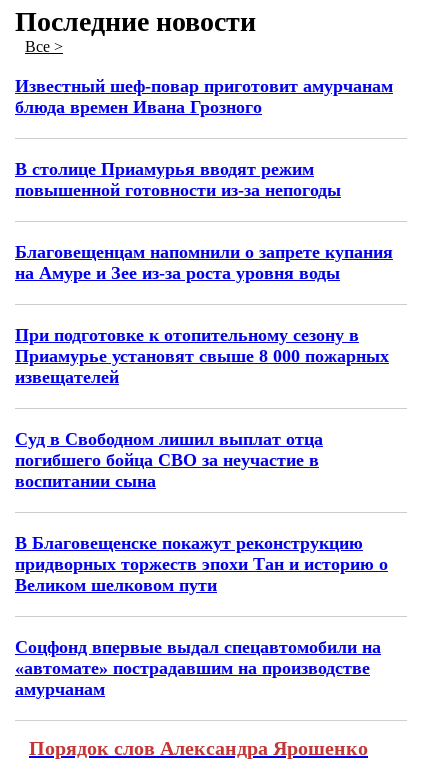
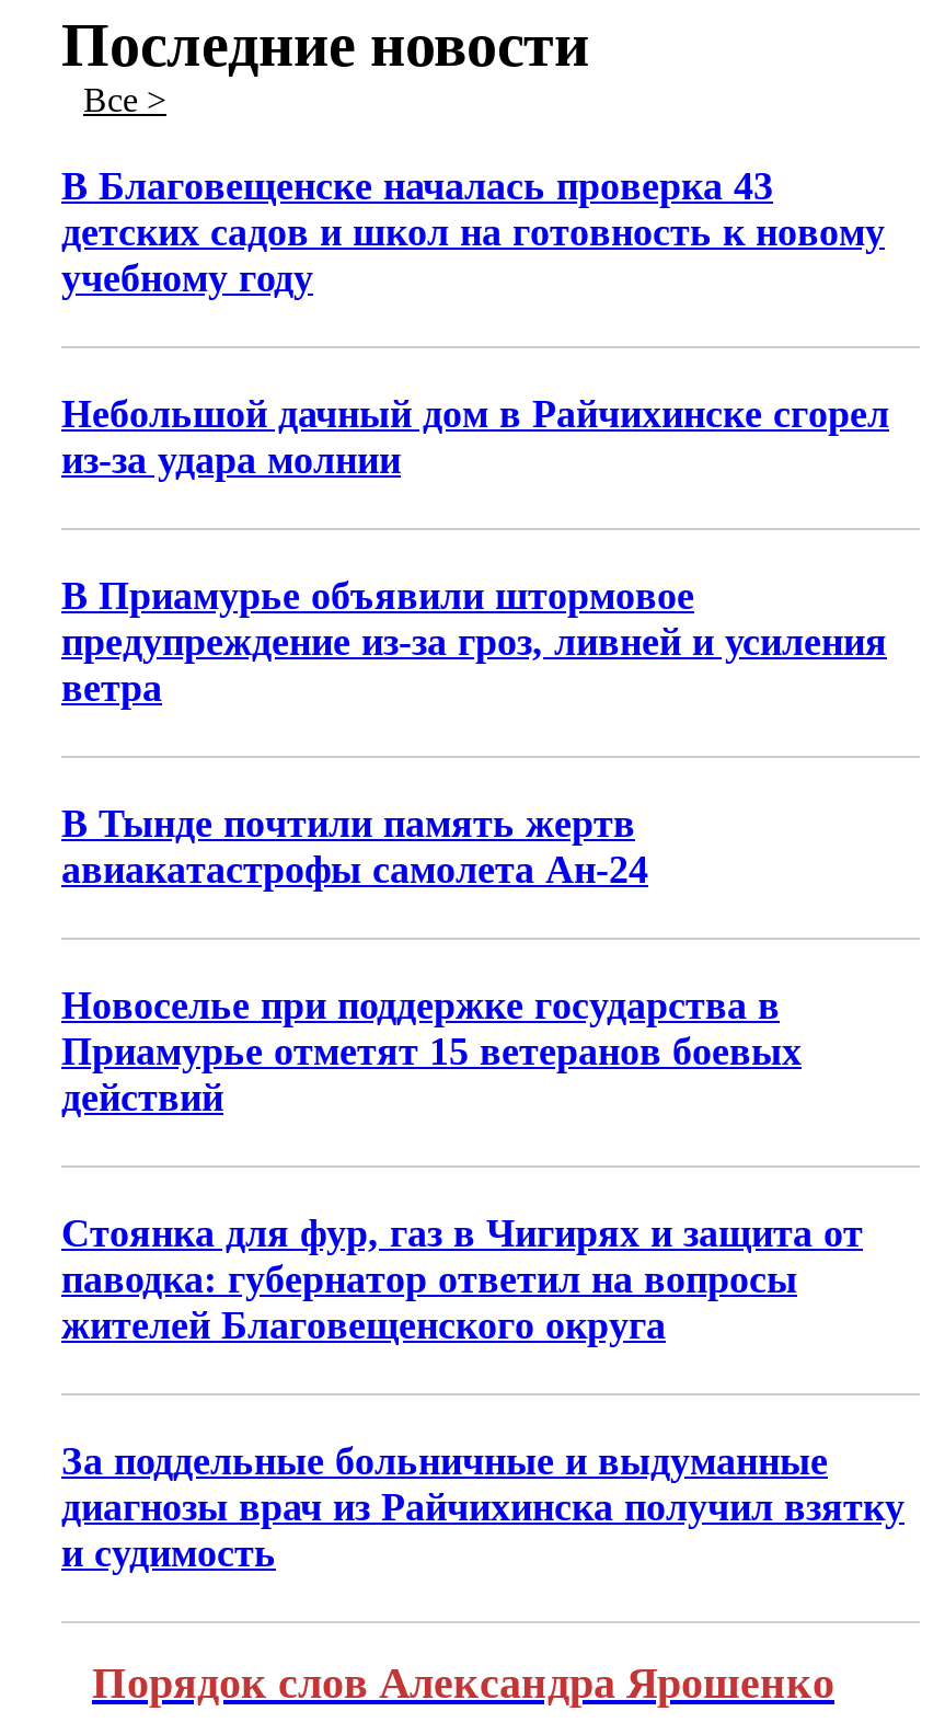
[15,76,393,117] Известный шеф-повар приготовит амурчанам | блюда времен Ивана Грозного -> [61,165,885,301] В Благовещенске началась проверка 43 | детских садов и школ на готовность к новому | учебному году
[15,159,341,200] В столице Приамурья вводят режим | повышенной готовности из-за непогоды -> [61,393,889,483] Небольшой дачный дом в Райчихинске сгорел | из-за удара молнии
[15,242,393,283] Благовещенцам напомнили о запрете купания | на Амуре и Зее из-за роста уровня воды -> [61,575,887,710] В Приамурье объявили штормовое | предупреждение из-за гроз, ливней и усиления | ветра
[15,325,389,387] При подготовке к отопительному сезону в | Приамурье установят свыше 8 000 пожарных | извещателей -> [61,802,648,892] В Тынде почтили память жертв | авиакатастрофы самолета Ан-24
[15,429,323,491] Суд в Свободном лишил выплат отца | погибшего бойца СВО за неучастие в | воспитании сына -> [61,984,802,1120] Новоселье при поддержке государства в | Приамурье отметят 15 ветеранов боевых | действий
[15,533,388,595] В Благовещенске покажут реконструкцию | придворных торжеств эпохи Тан и историю о | Великом шелковом пути -> [61,1212,863,1348] Стоянка для фур, газ в Чигирях и защита от | паводка: губернатор ответил на вопросы | жителей Благовещенского округа
[15,637,381,699] Соцфонд впервые выдал спецавтомобили на | «автомате» пострадавшим на производстве | амурчанам -> [61,1440,904,1576] За поддельные больничные и выдуманные | диагнозы врач из Райчихинска получил взятку | и судимость

